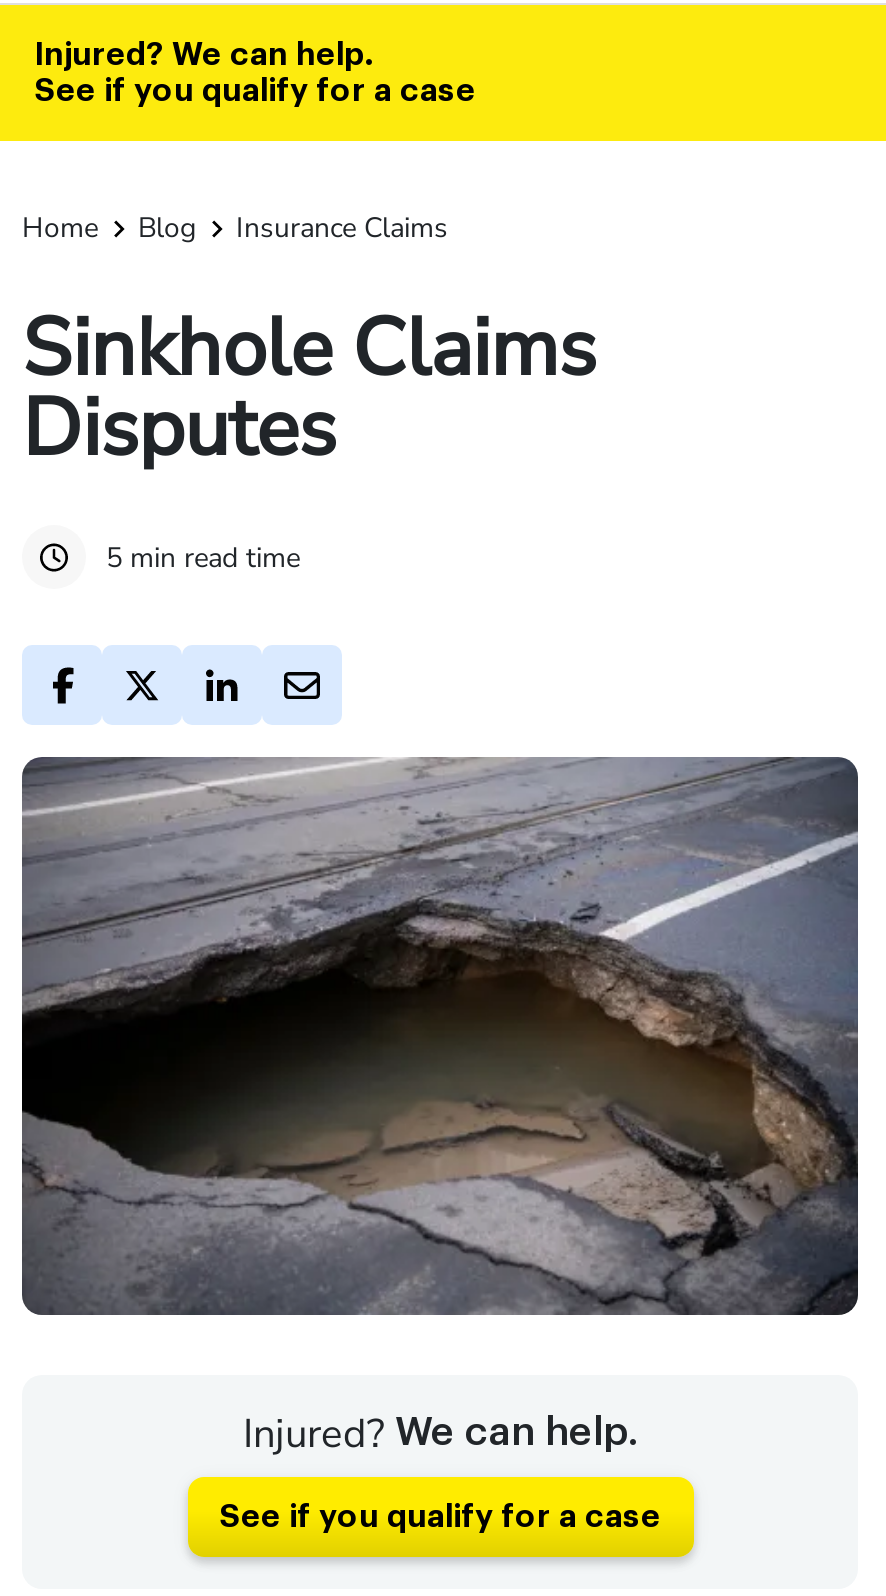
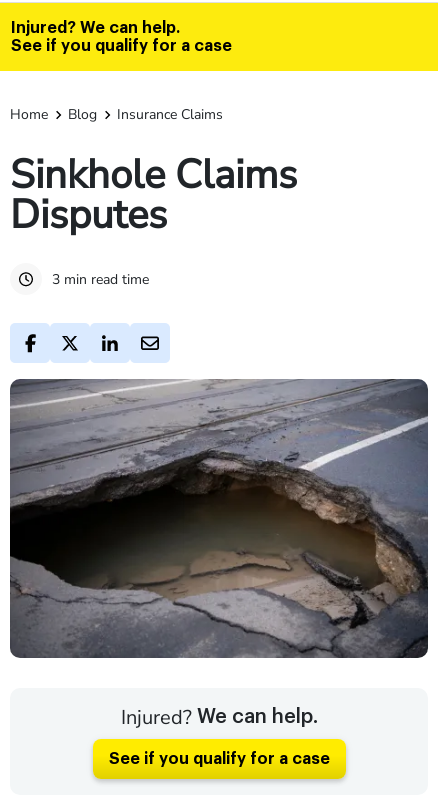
[106,538,300,576] 5 min read time -> [52,269,149,288] 3 min read time

